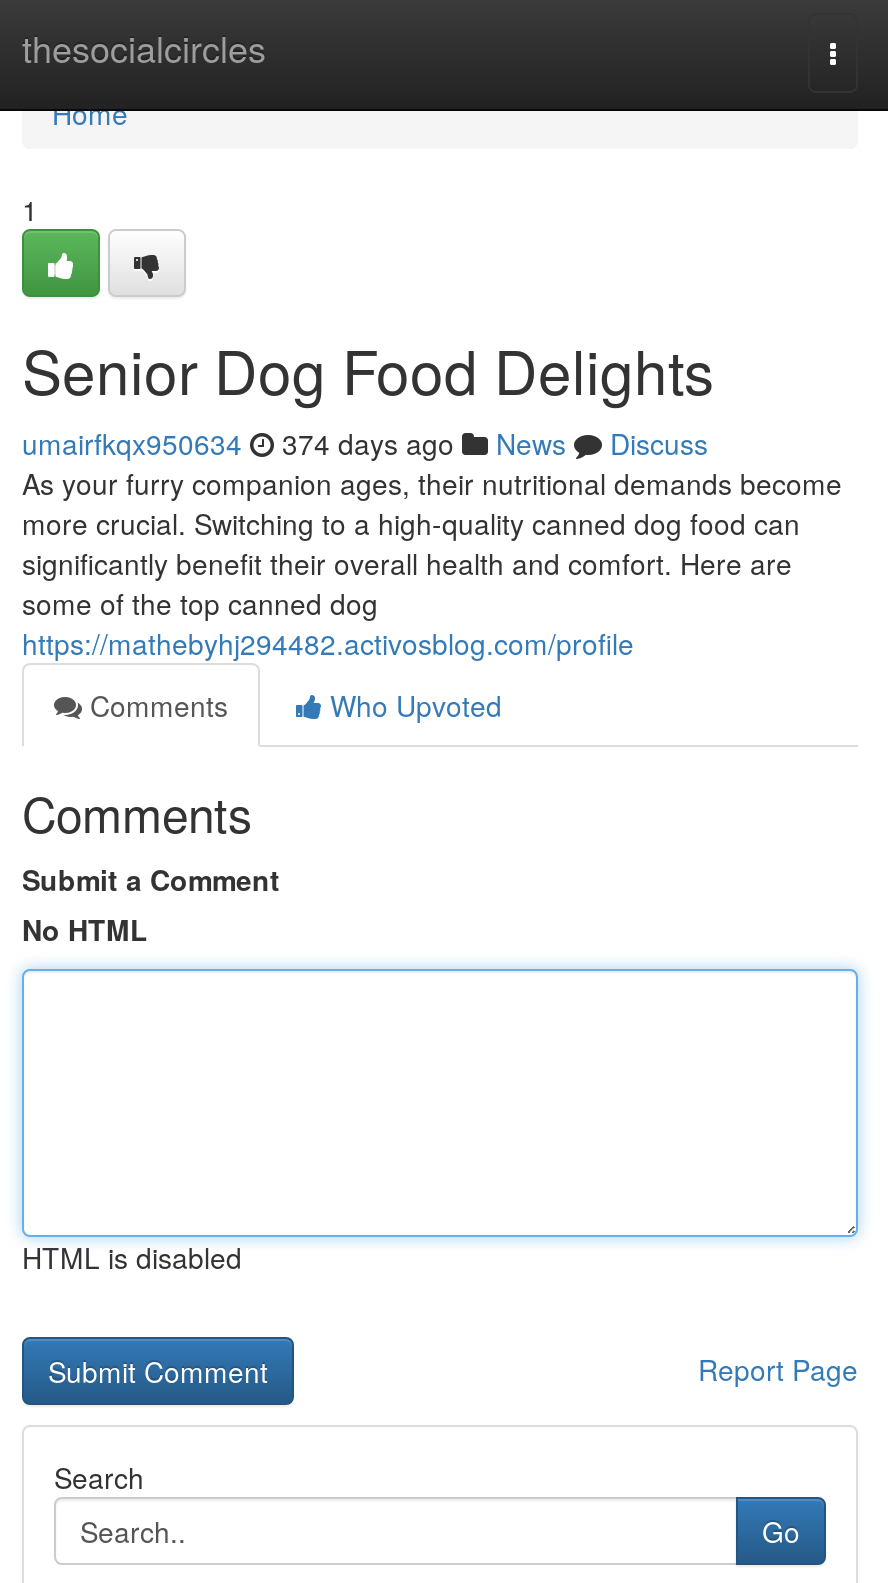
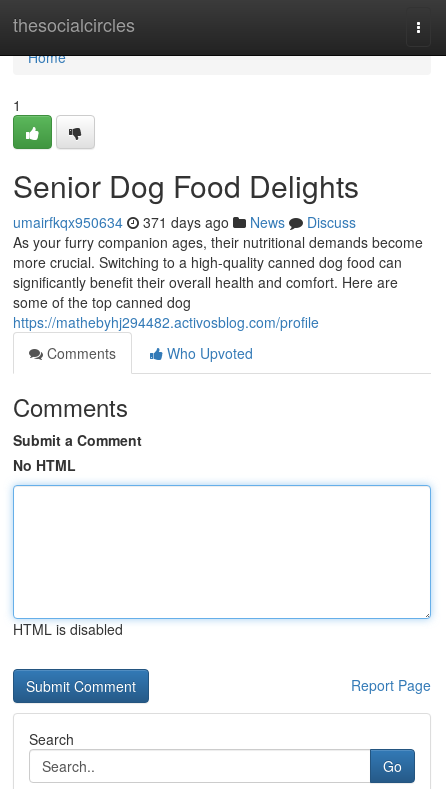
[22,423,708,463] umairfkqx950634 374 days ago News Discuss -> [13,212,356,232] umairfkqx950634 371 days ago News Discuss

